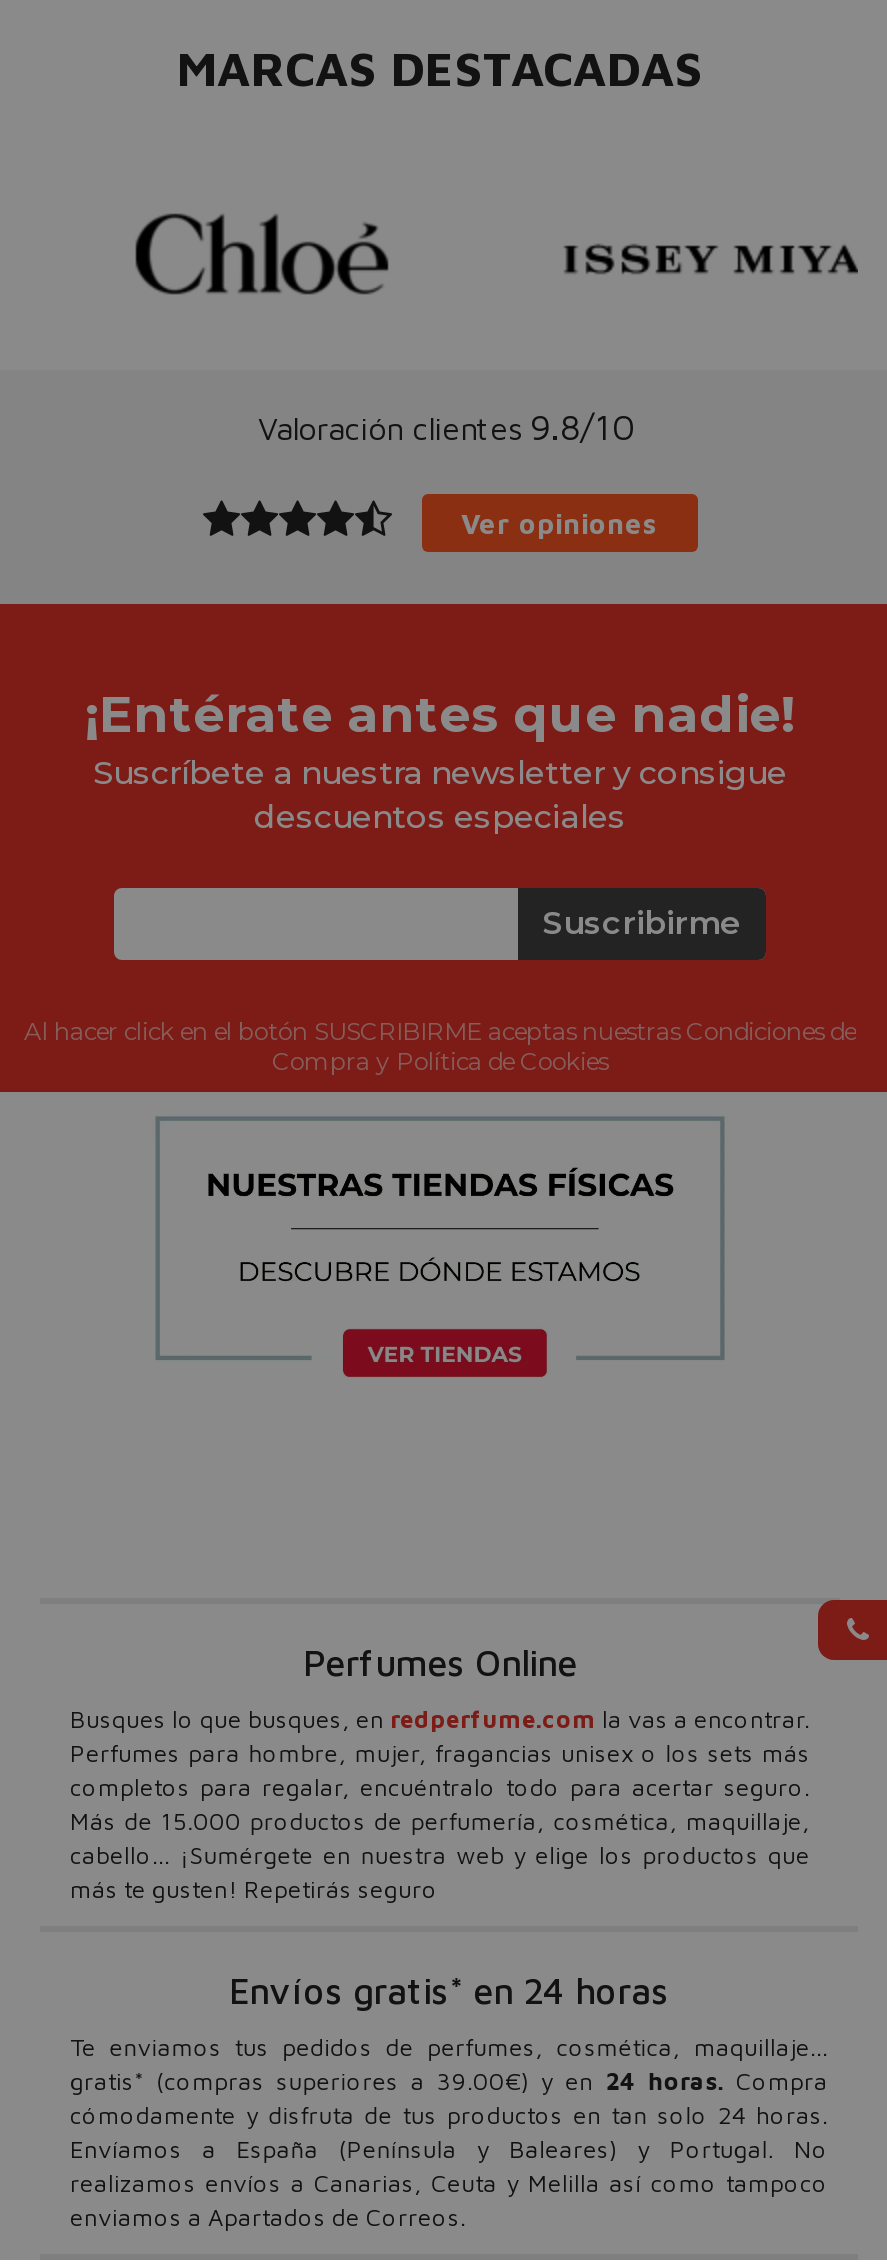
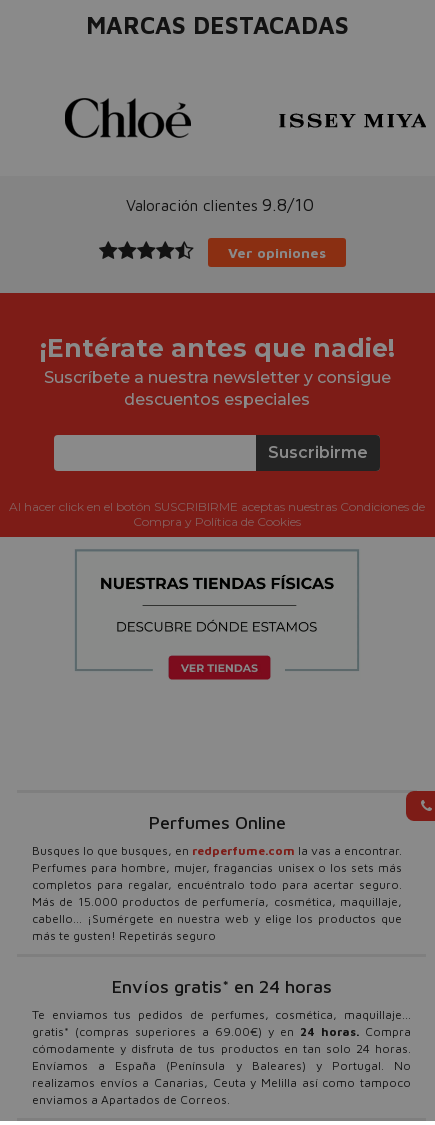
[70,2066,828,2096] gratis* (compras superiores a 39.00€) y en 24 horas. Compra -> [32,1024,411,1039] gratis* (compras superiores a 69.00€) y en 24 horas. Compra

